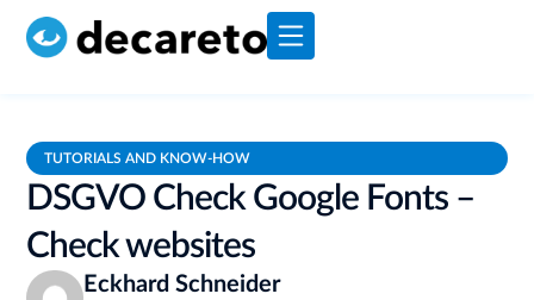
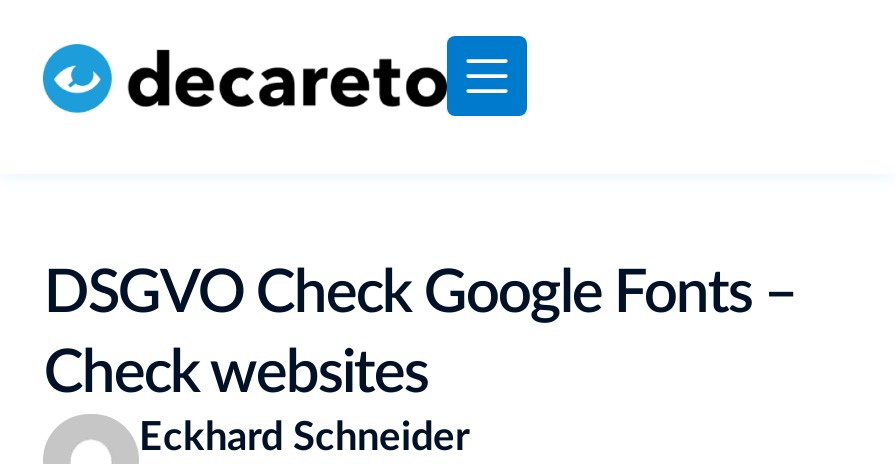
[45,151,251,165] TUTORIALS AND KNOW-HOW -> none

